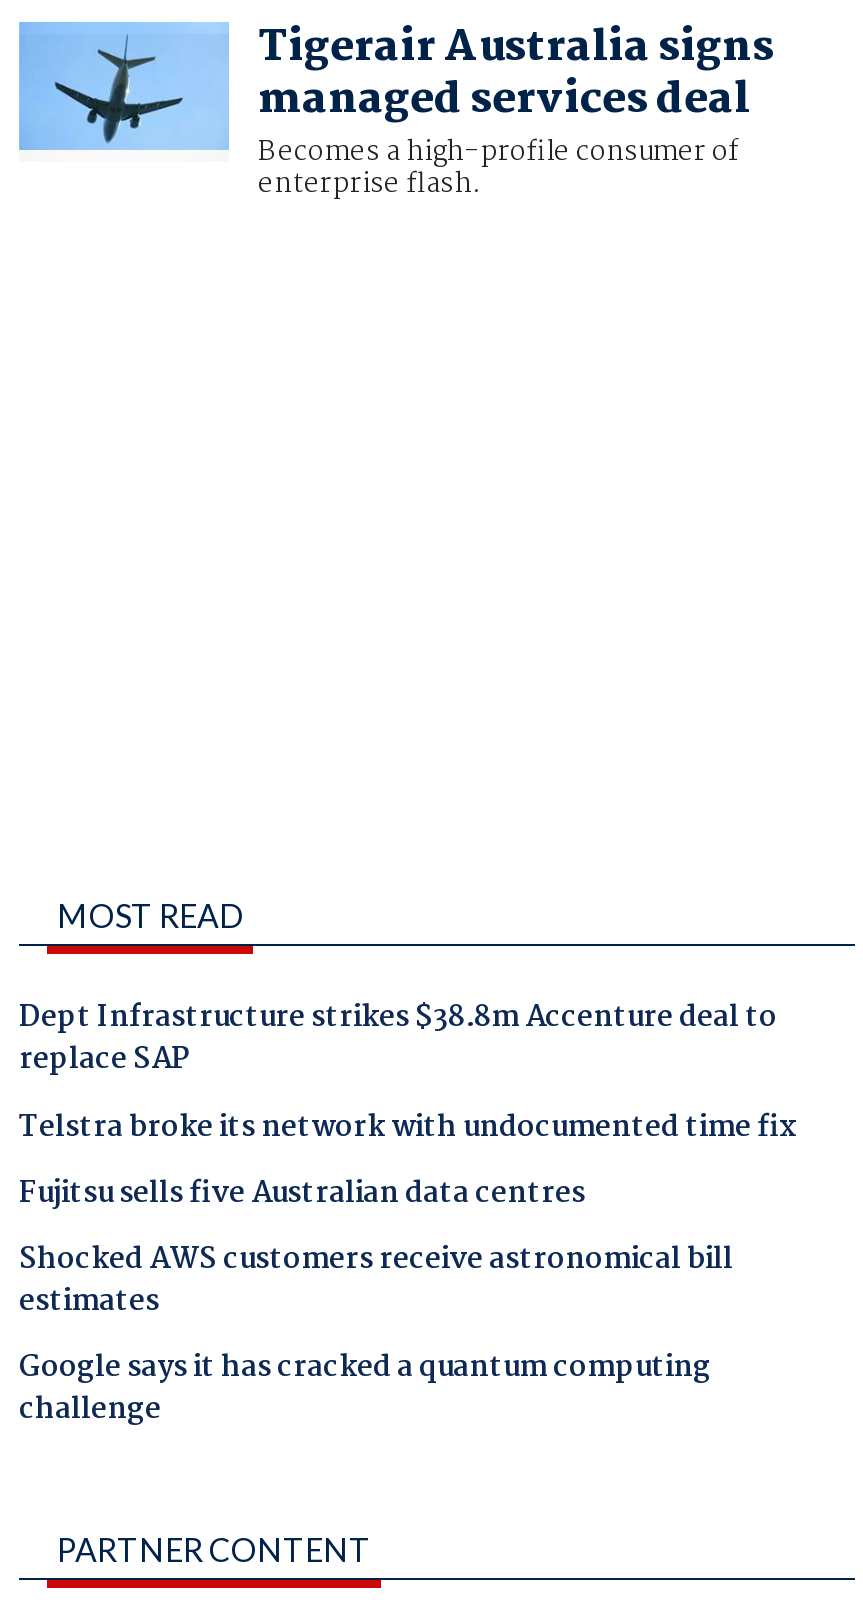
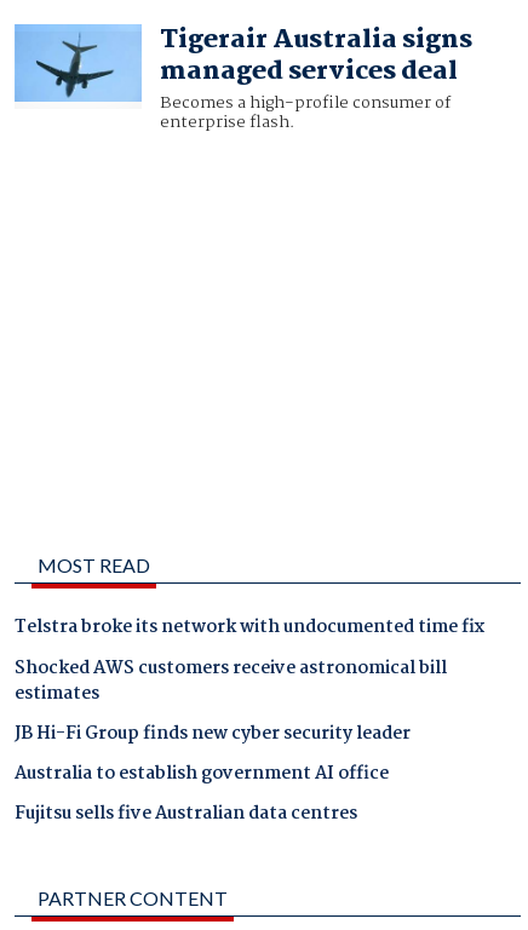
[19,995,777,1085] Dept Infrastructure strikes $38.8m Accenture deal to | replace SAP -> none
moved [19,1170,585,1218] -> [15,800,357,829]: Fujitsu sells five Australian data centres
moved [19,1236,733,1326] -> [15,653,447,708]: Shocked AWS customers receive astronomical bill | estimates
[19,1345,711,1435] Google says it has cracked a quantum computing | challenge -> [15,719,411,788] JB Hi-Fi Group finds new cyber security leader | Australia to establish government AI office

